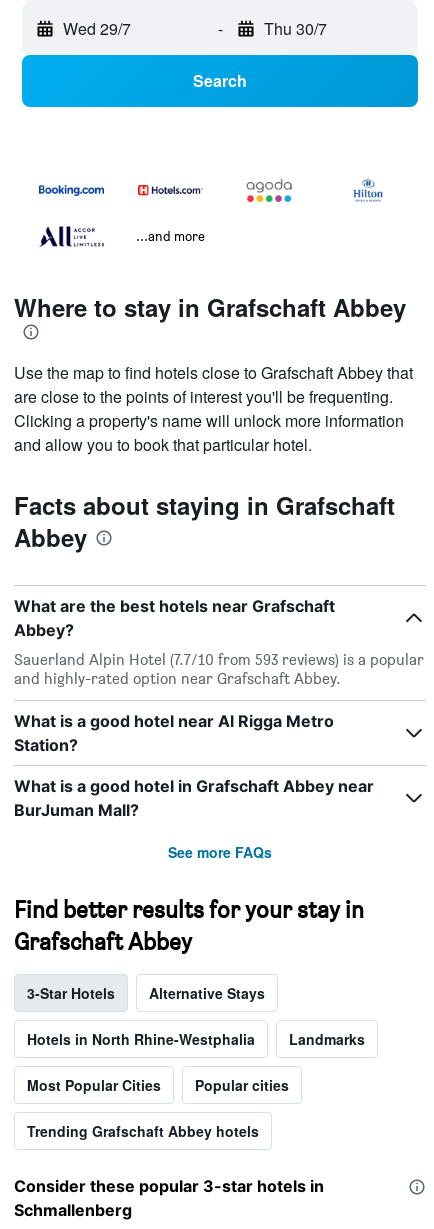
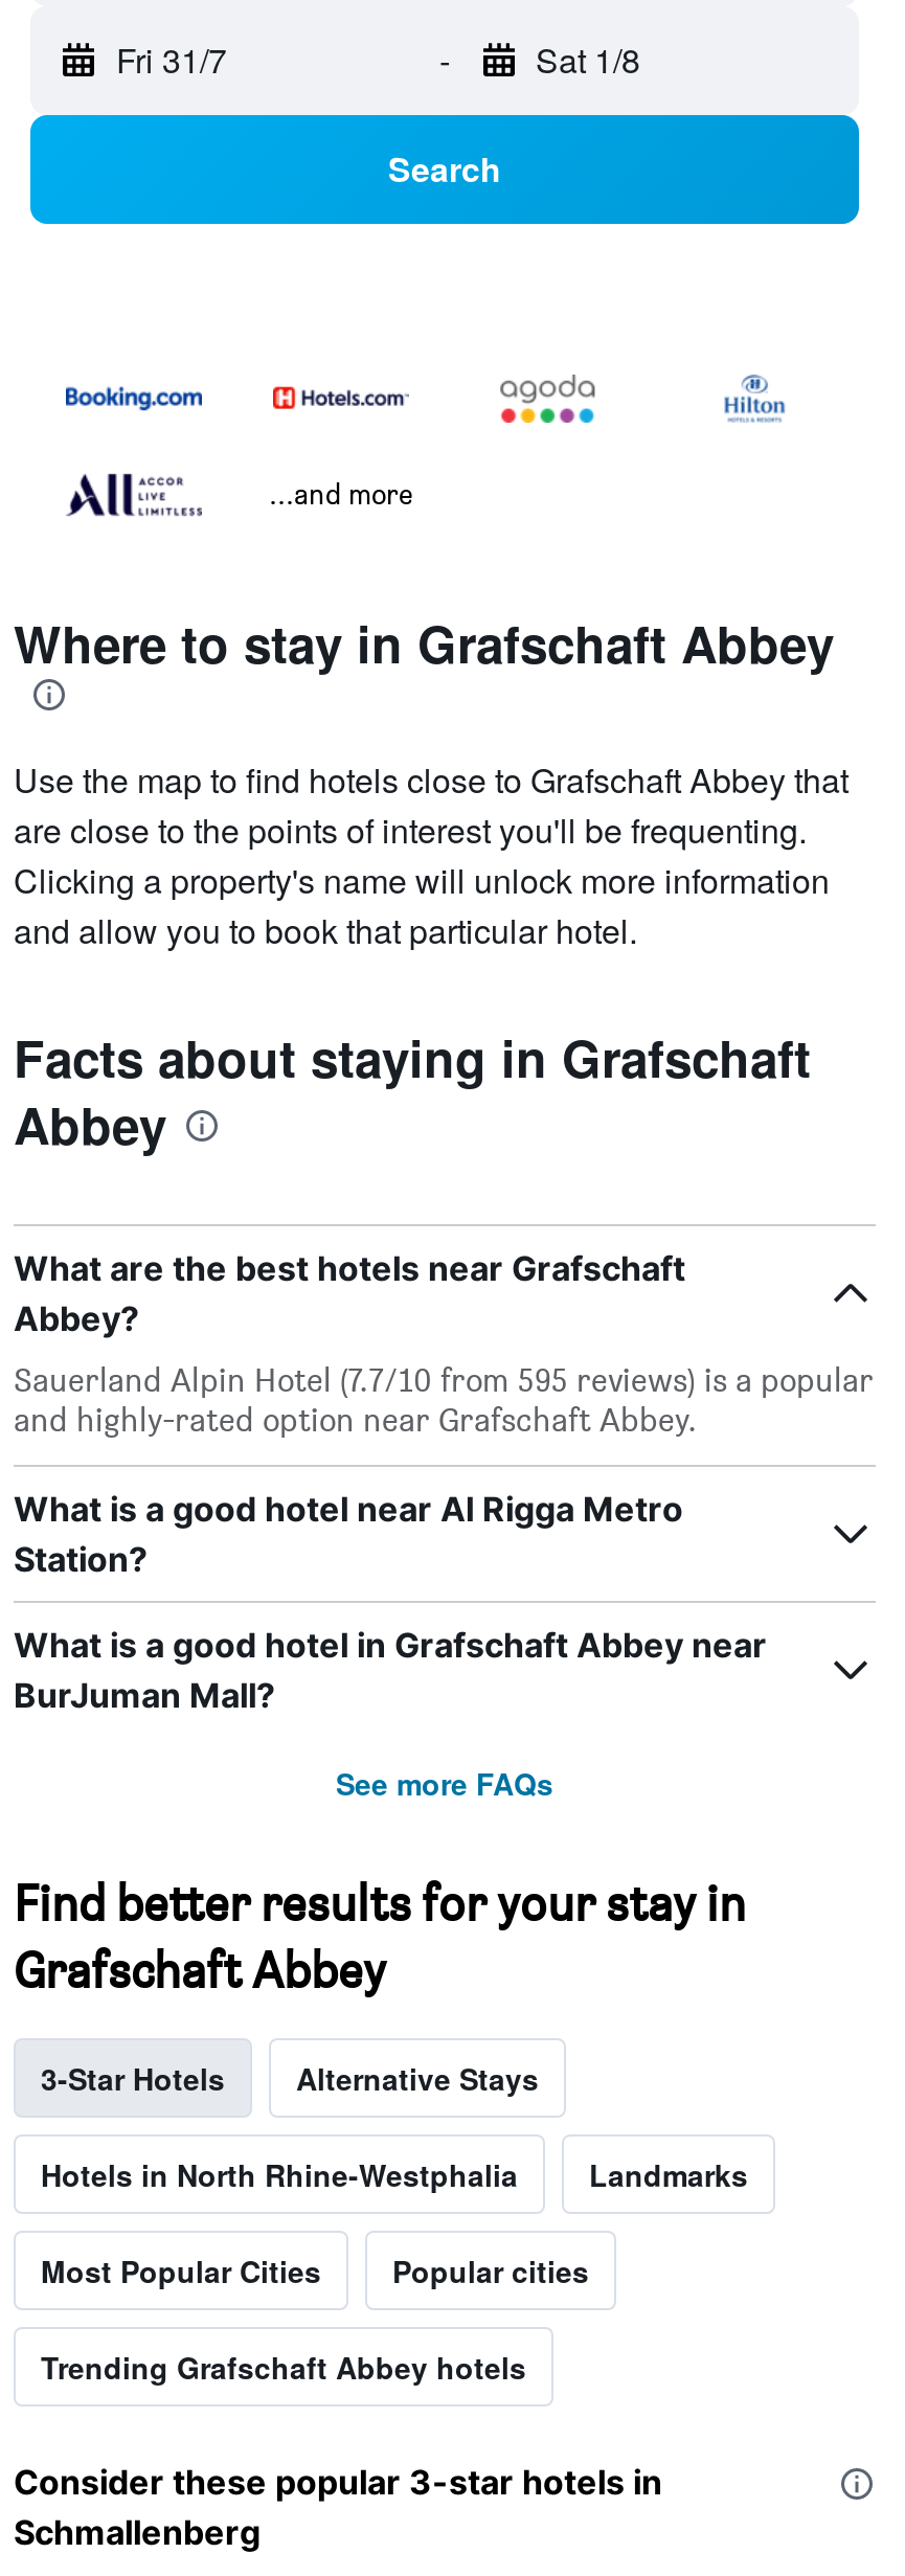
[63,17,131,40] Wed 29/7 -> [116,36,227,84] Fri 31/7
[263,17,326,40] Thu 30/7 -> [536,36,640,84] Sat 1/8
[14,650,424,669] Sauerland Alpin Hotel (7.7/10 from 593 reviews) is a popular -> [14,1361,874,1400] Sauerland Alpin Hotel (7.7/10 from 595 reviews) is a popular

